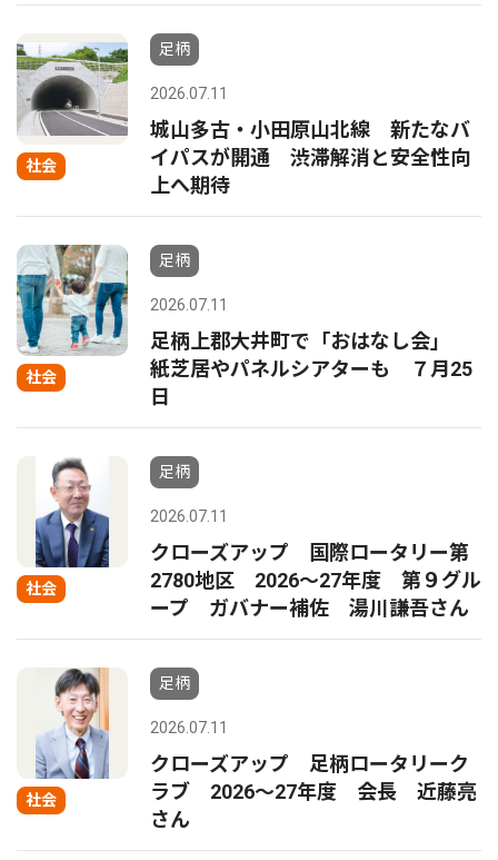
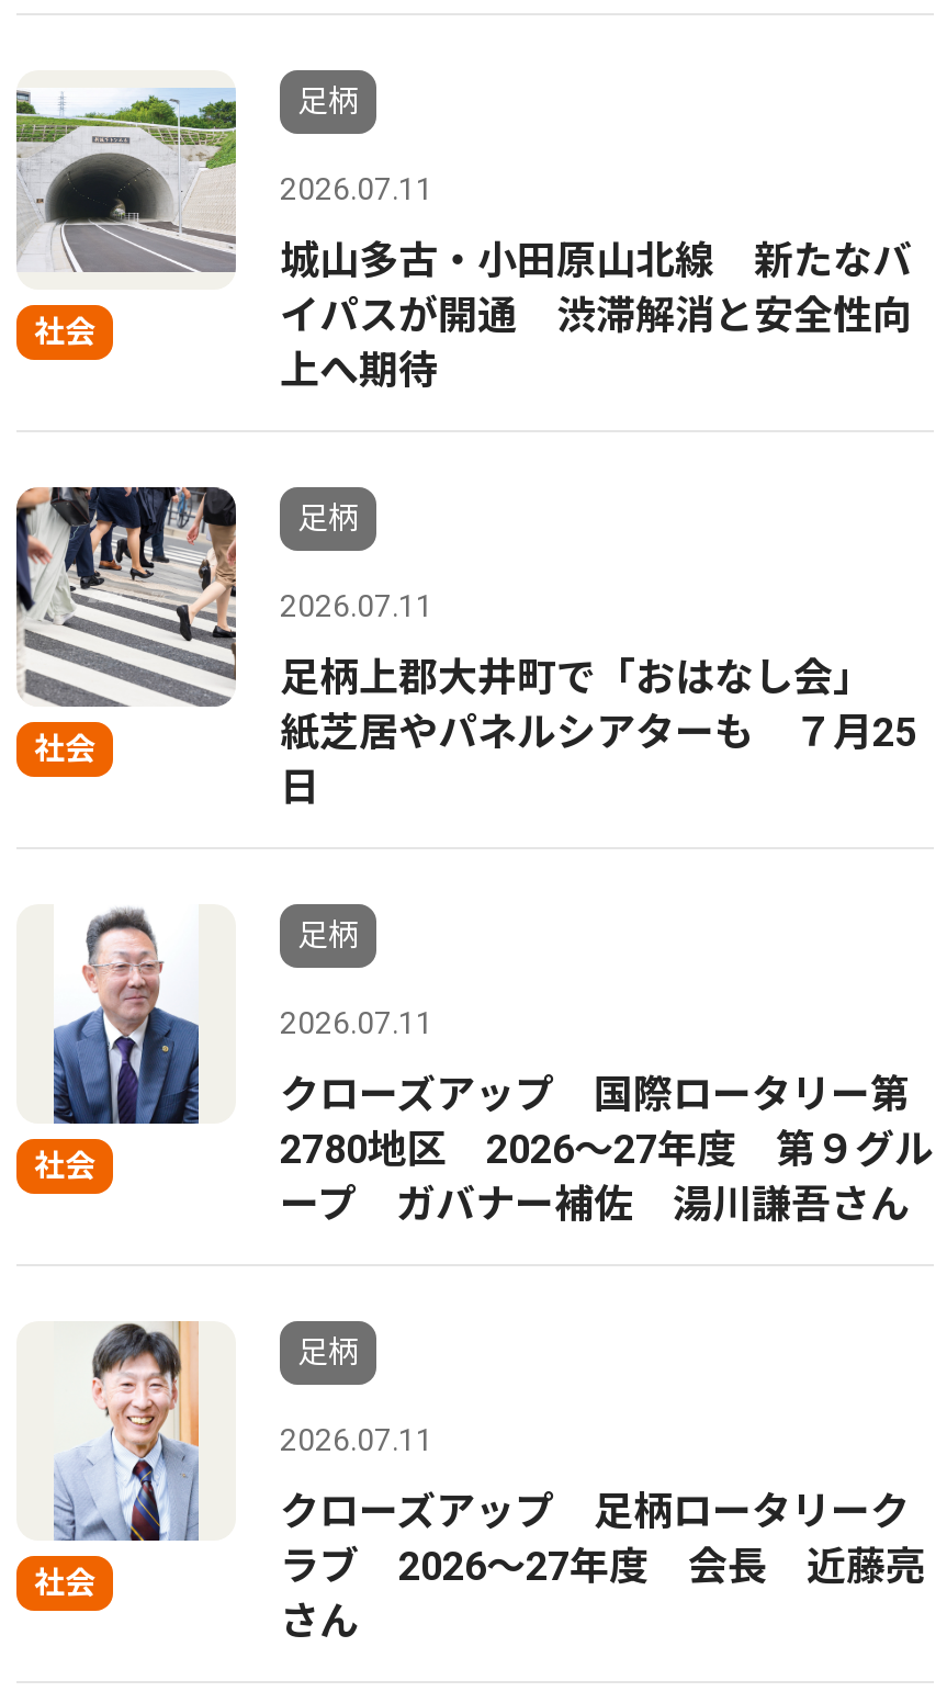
[16,244,129,355] [image] -> [14,485,238,707] [image]

